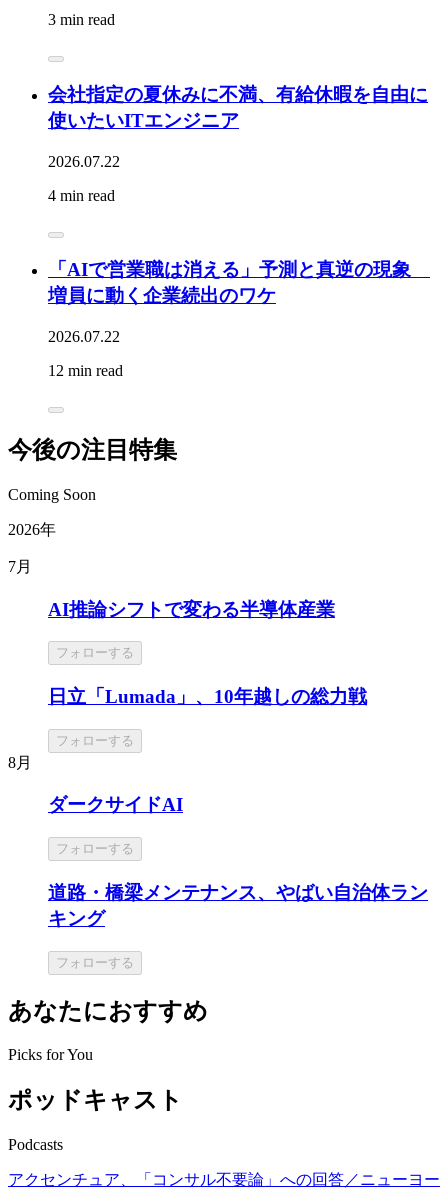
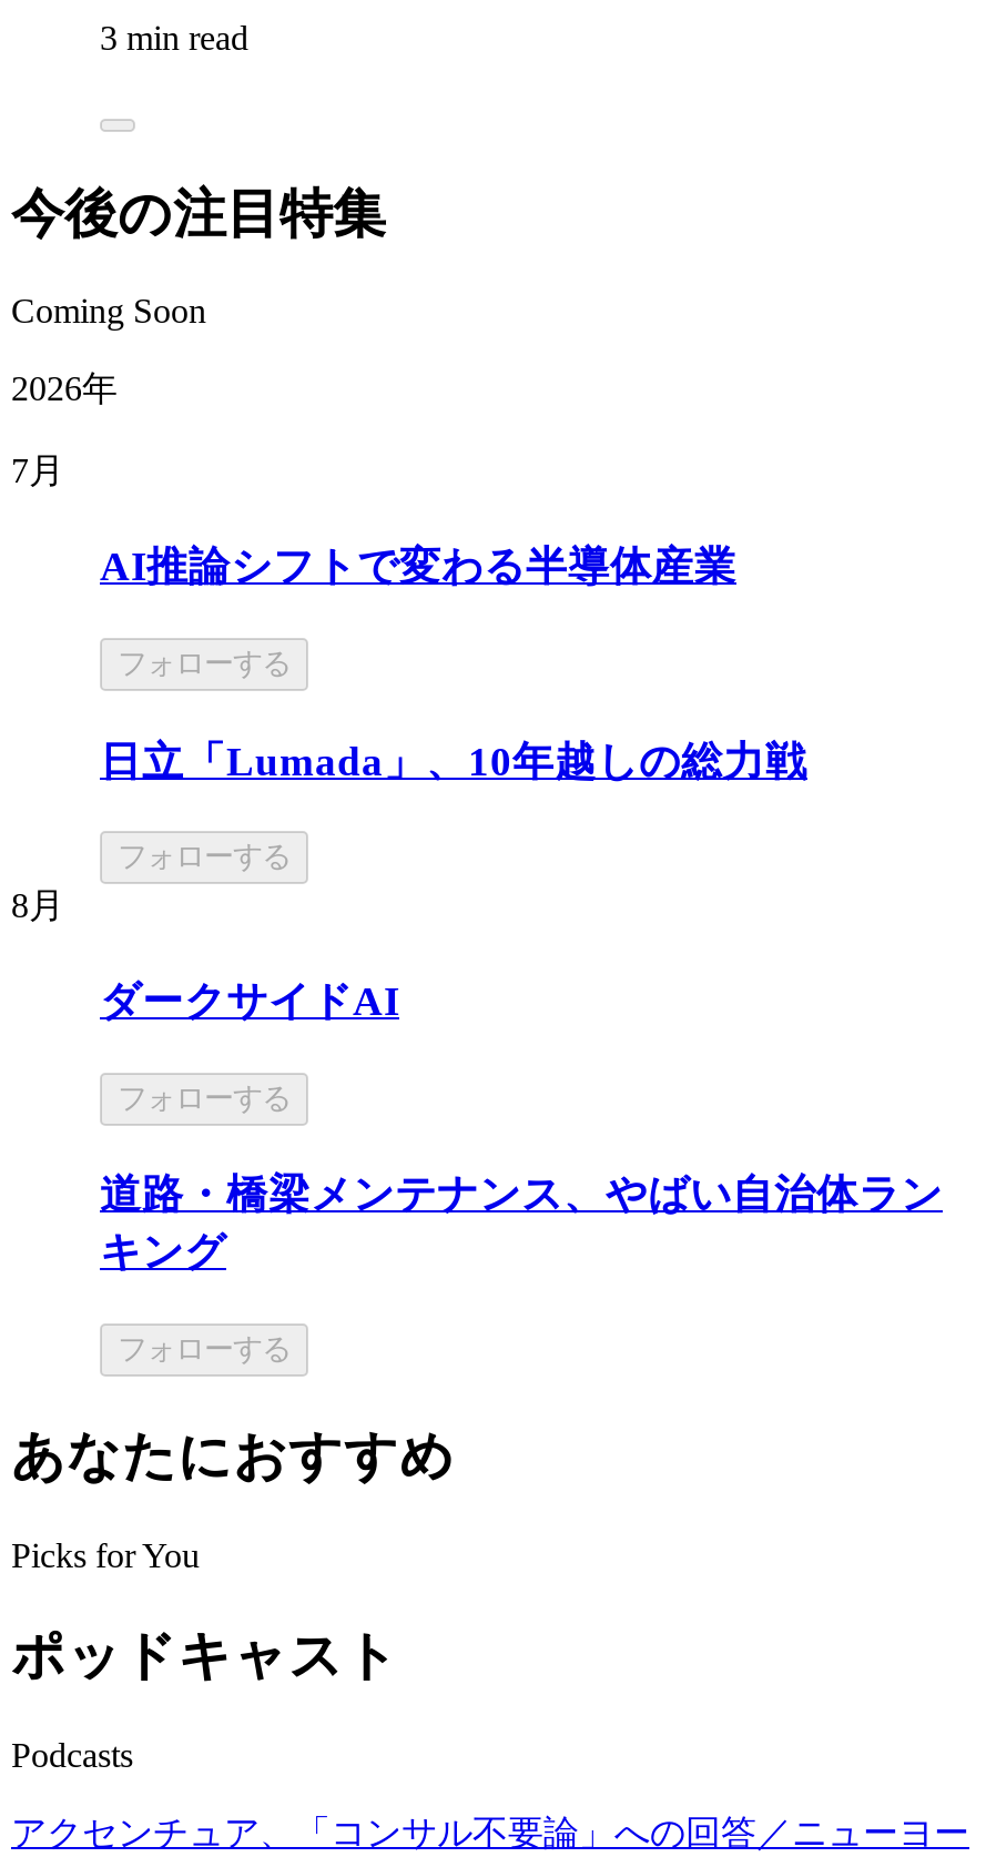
[48,84,428,204] 会社指定の夏休みに不満、有給休暇を自由に | 使いたいITエンジニア | 2026.07.22 | 4 min read -> none
[48,259,430,379] 「AIで営業職は消える」予測と真逆の現象 | 増員に動く企業続出のワケ | 2026.07.22 | 12 min read -> none

